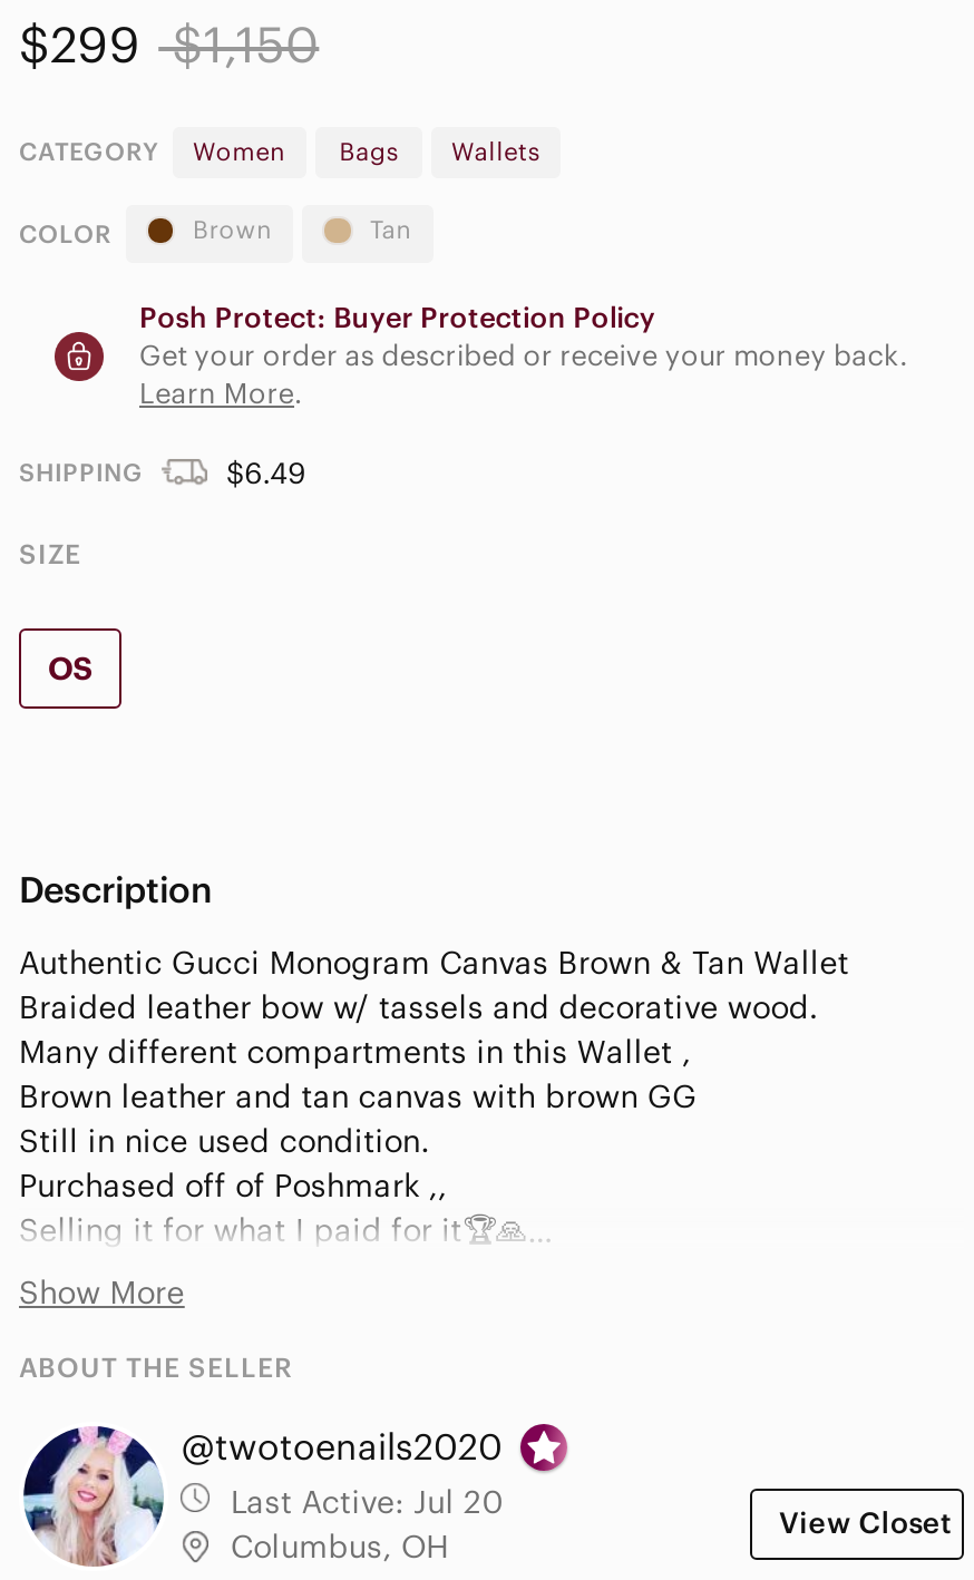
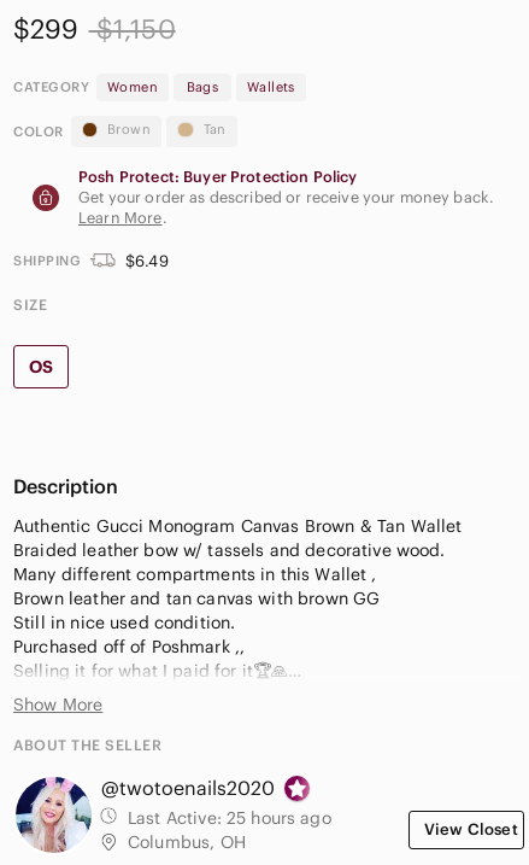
[231,1482,505,1523] Last Active: Jul 20 -> [128,807,331,829] Last Active: 25 hours ago

